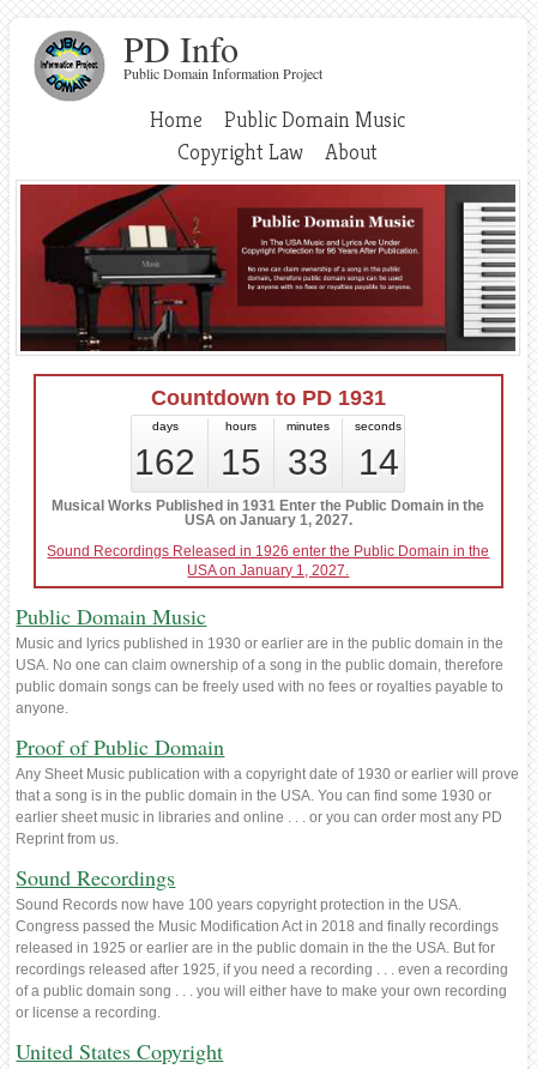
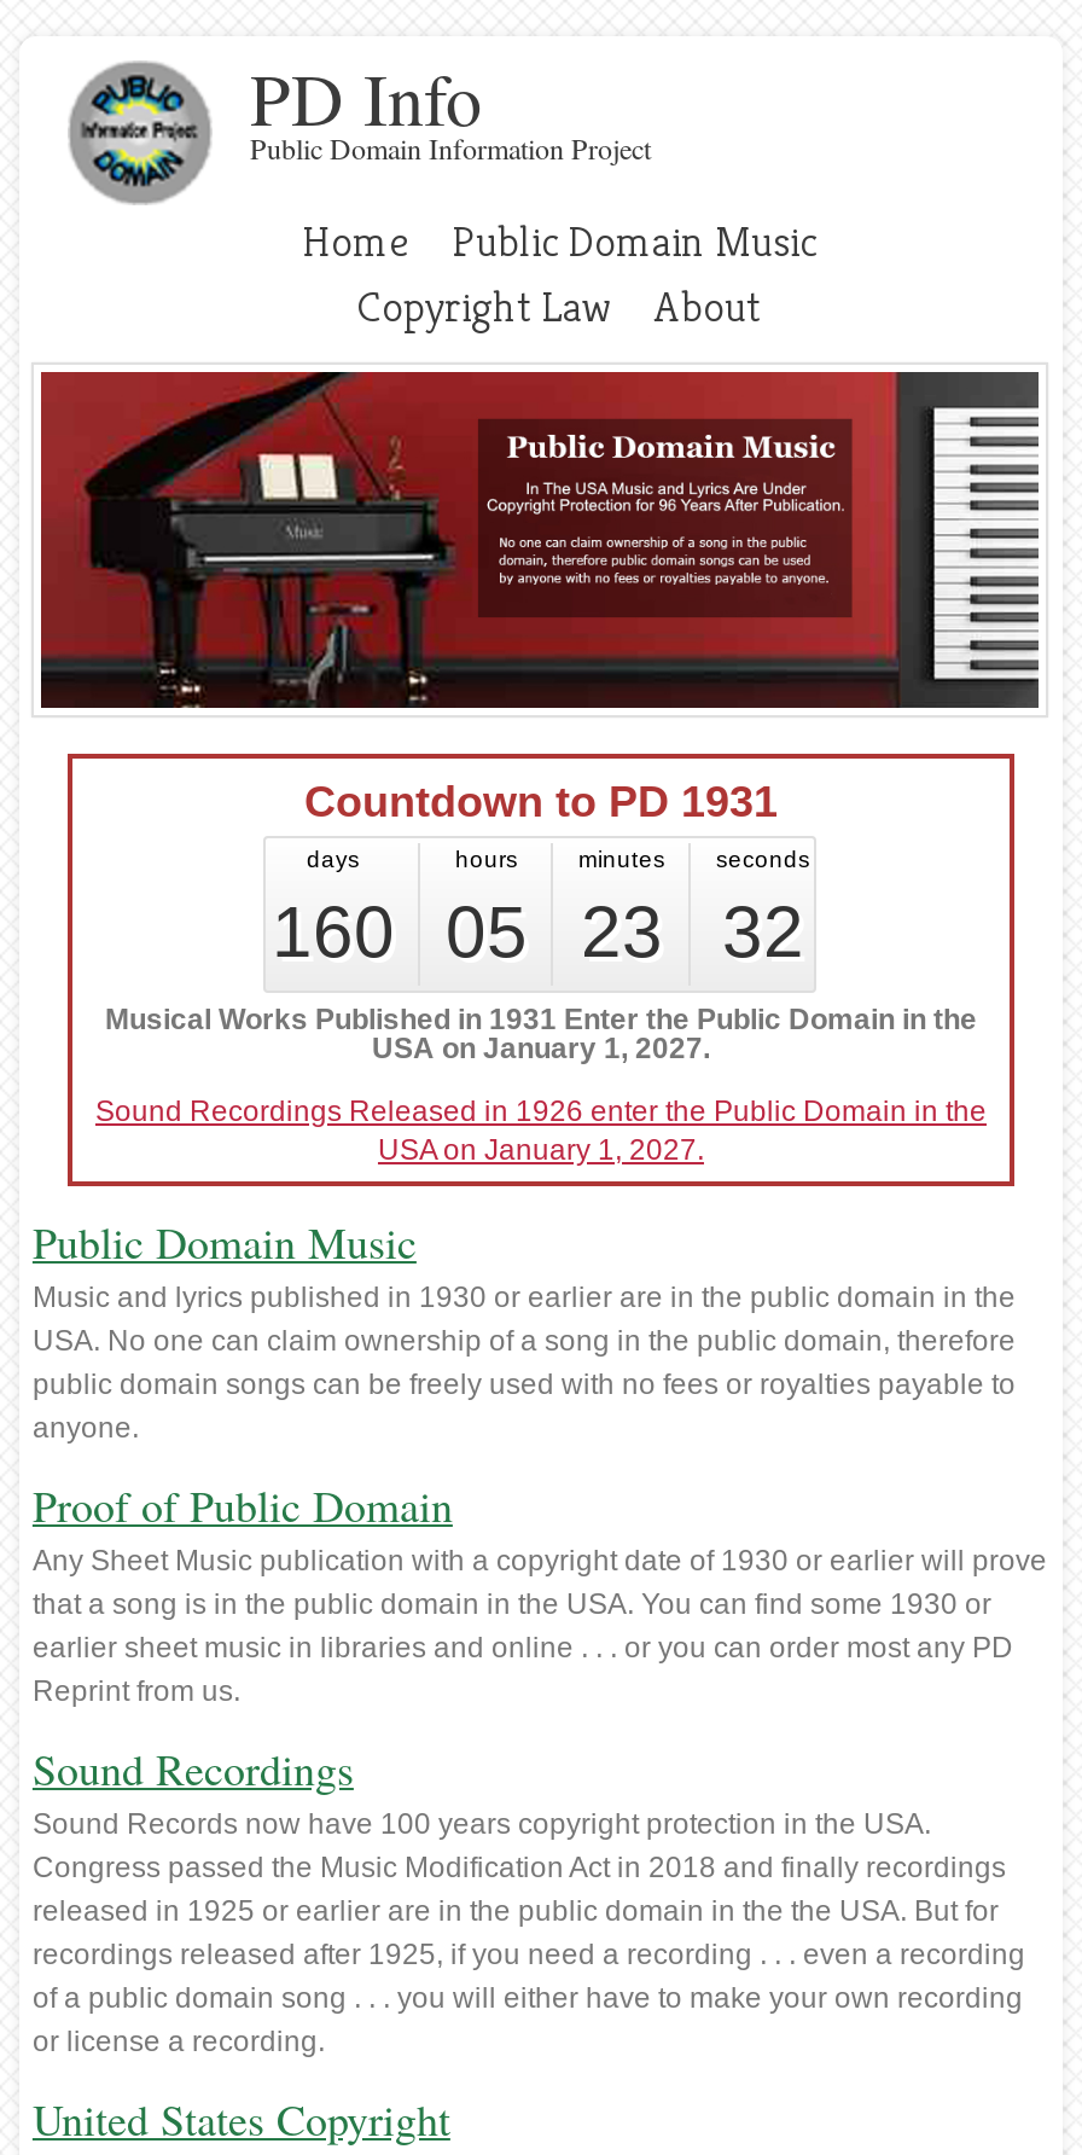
[135,443,196,482] 162 -> [272,893,395,972] 160
[221,443,262,482] 15 -> [446,893,528,972] 05
[288,443,329,482] 33 -> [581,893,663,972] 23
[358,443,399,482] 14 -> [722,893,804,972] 32

